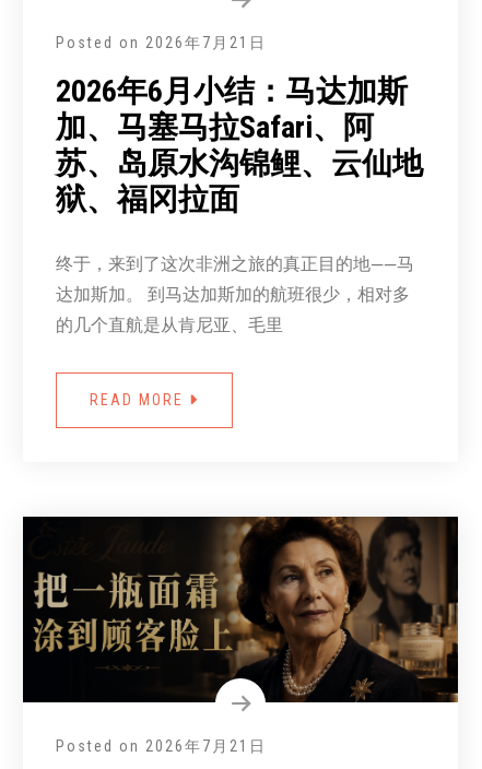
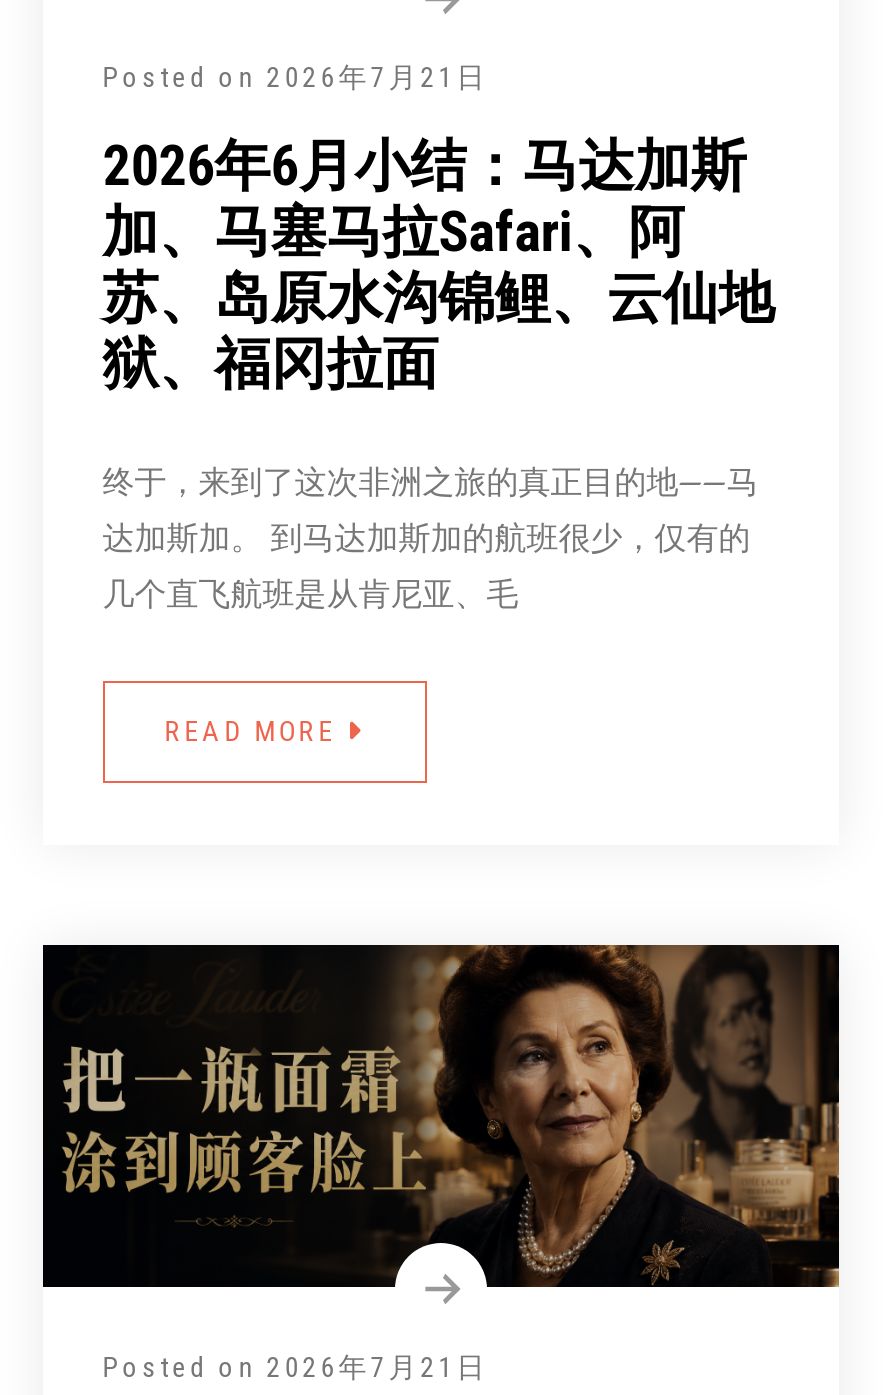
[55,282,410,305] 达加斯加。 到马达加斯加的航班很少，相对多 -> [102,516,750,558] 达加斯加。 到马达加斯加的航班很少，仅有的
[55,312,283,335] 的几个直航是从肯尼亚、毛里 -> [102,572,518,614] 几个直飞航班是从肯尼亚、毛

